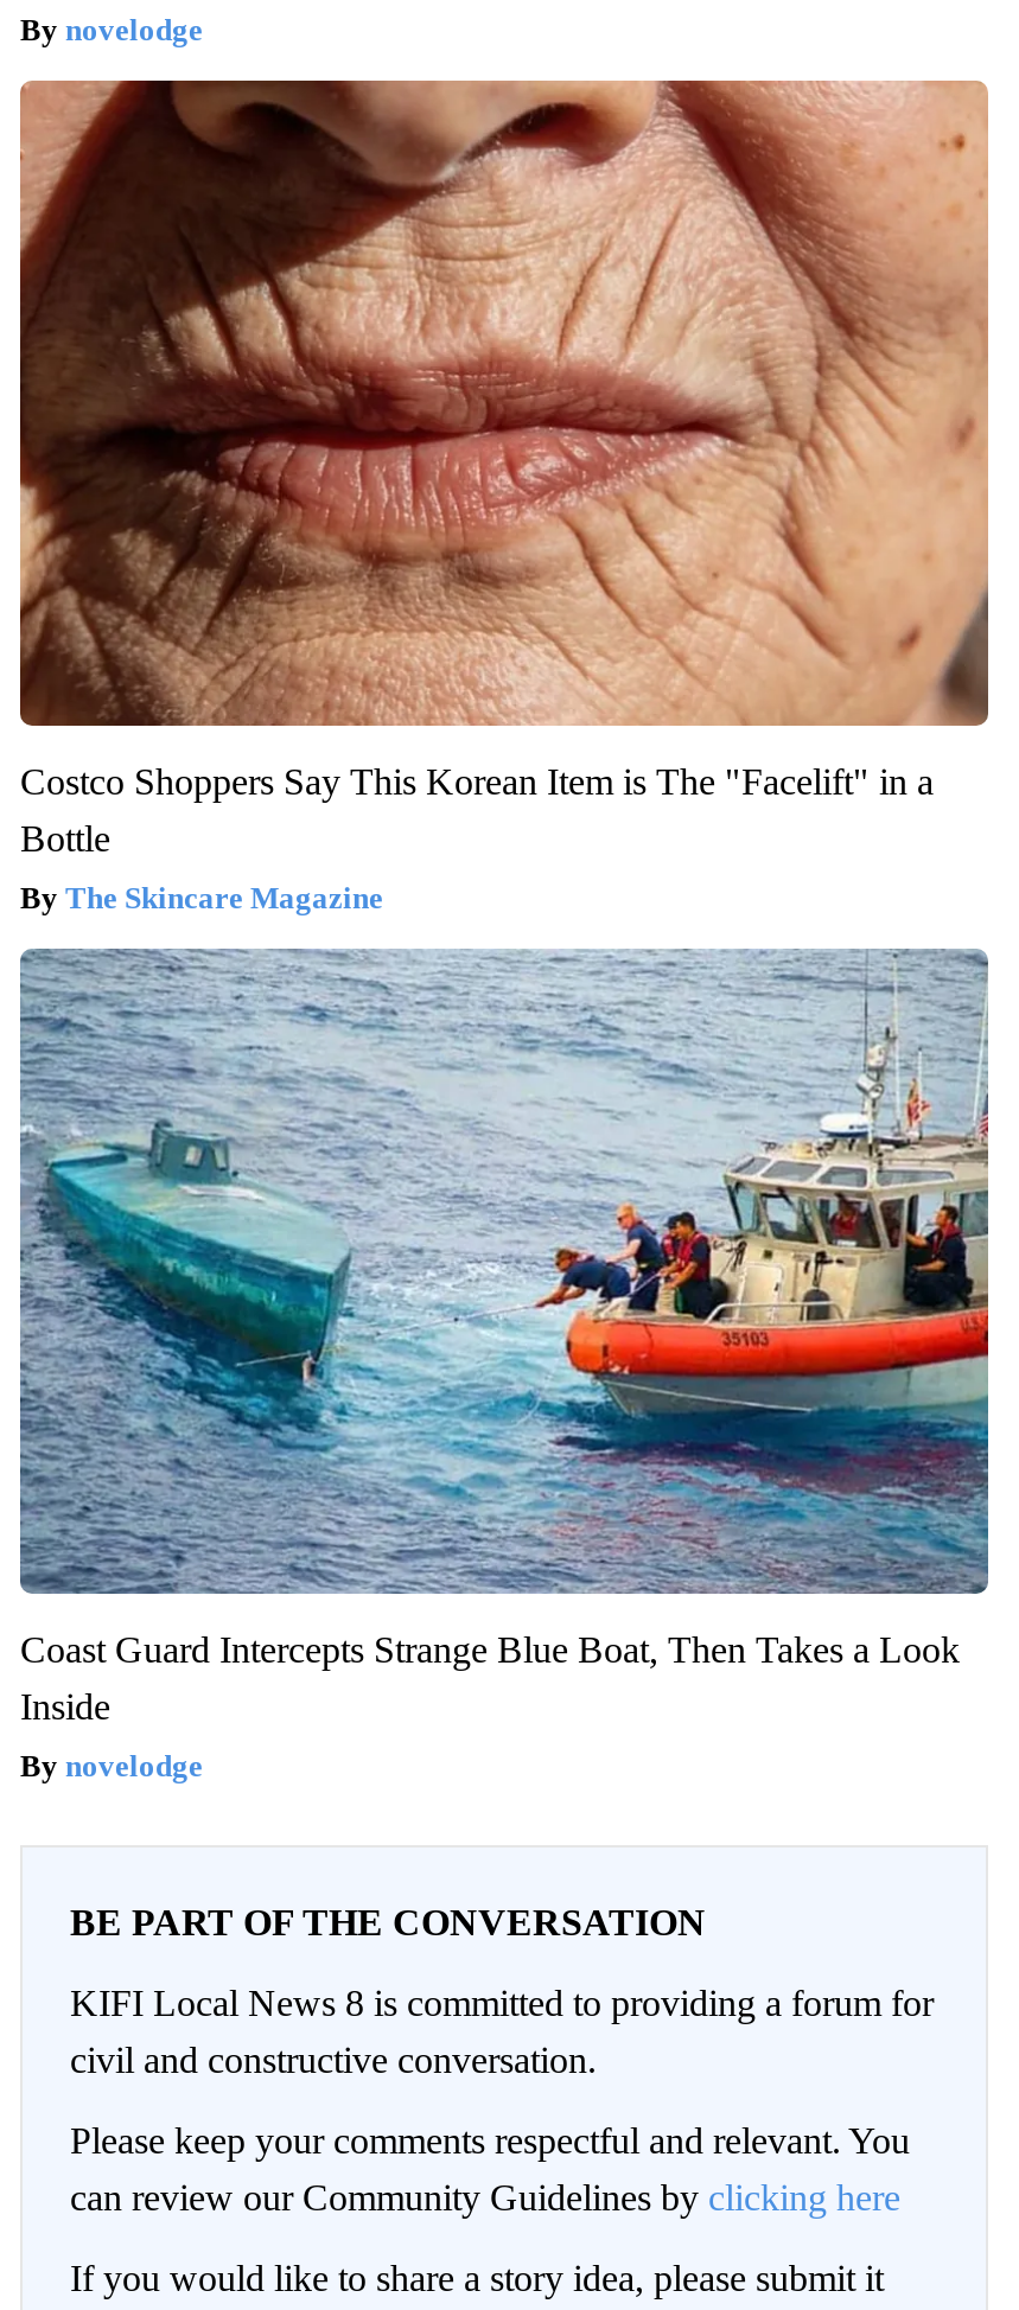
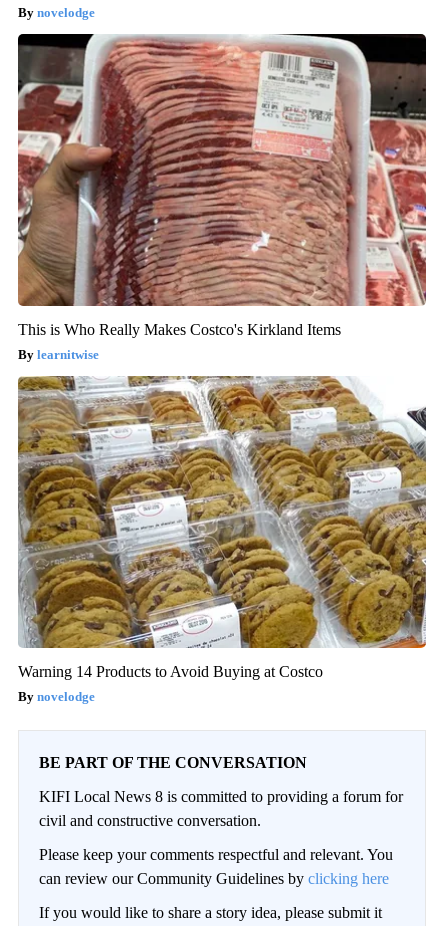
[18,78,988,859] [image] | Costco Shoppers Say This Korean Item is The "Facelift" in a | Bottle -> [17,33,427,338] [image] | This is Who Really Makes Costco's Kirkland Items
[65,881,383,916] The Skincare Magazine -> [37,347,99,362] learnitwise
[18,944,991,1728] [image] | Coast Guard Intercepts Strange Blue Boat, Then Takes a Look | Inside -> [17,374,426,680] [image] | Warning 14 Products to Avoid Buying at Costco

